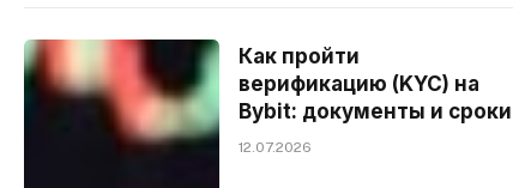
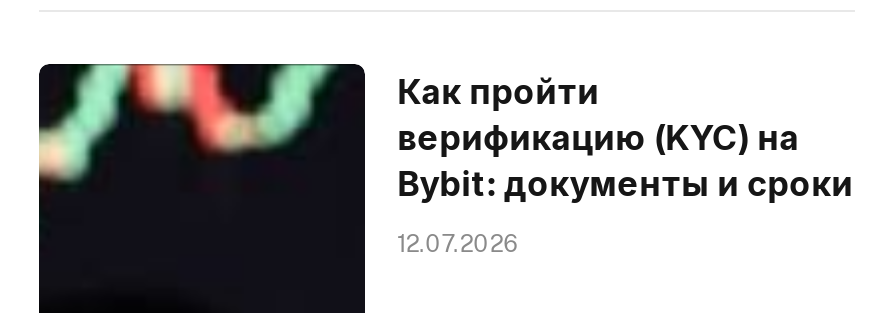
[23,38,221,147] [image] -> [37,61,367,243] [image]

